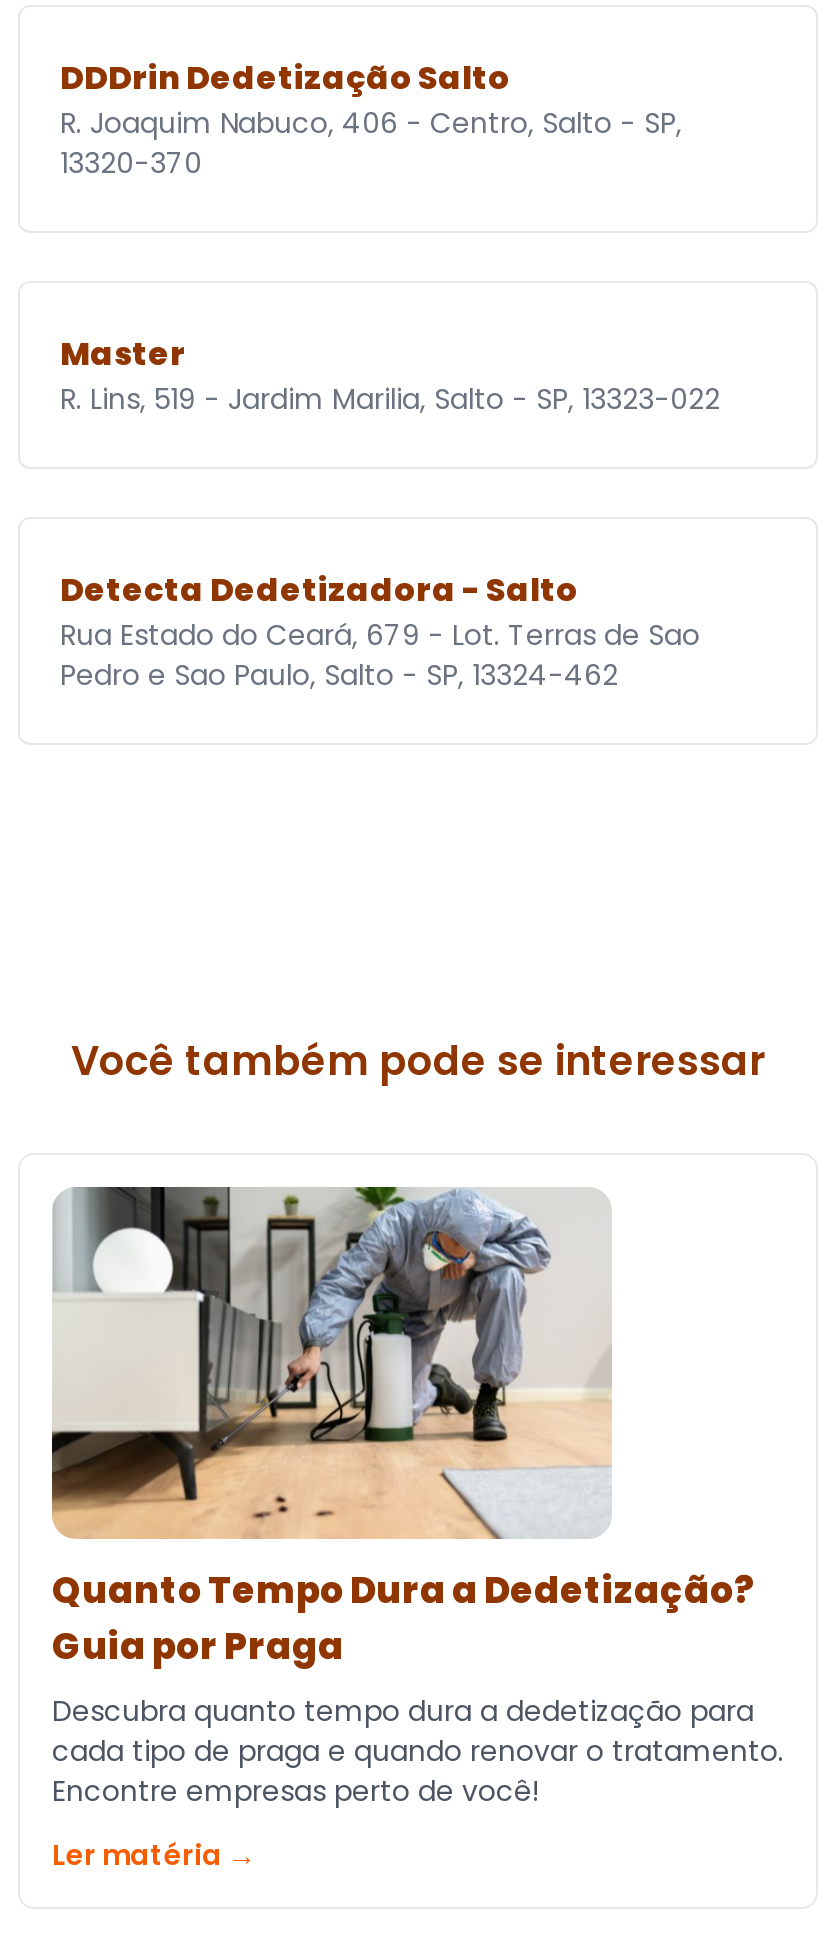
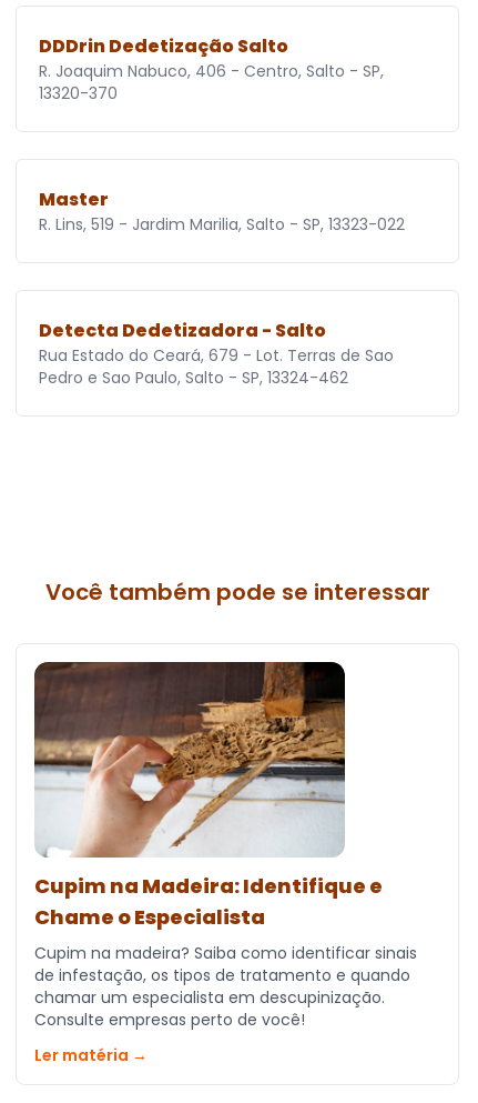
[50,1185,784,1812] [image] | Quanto Tempo Dura a Dedetização? | Guia por Praga | Descubra quanto tempo dura a dedetização para | cada tipo de praga e quando renovar o tratamento. | Encontre empresas perto de você! -> [33,661,417,1031] [image] | Cupim na Madeira: Identifique e | Chame o Especialista | Cupim na madeira? Saiba como identificar sinais | de infestação, os tipos de tratamento e quando | chamar um especialista em descupinização. | Consulte empresas perto de você!

